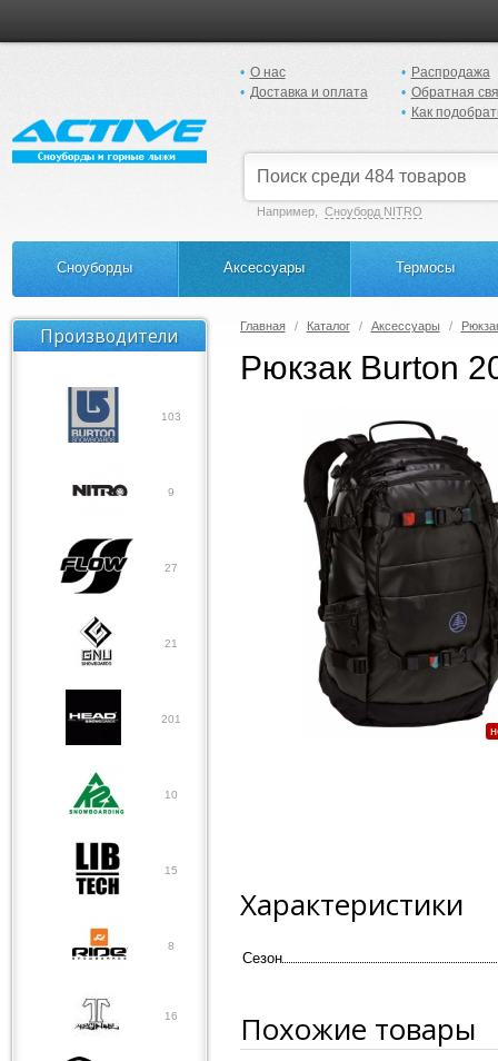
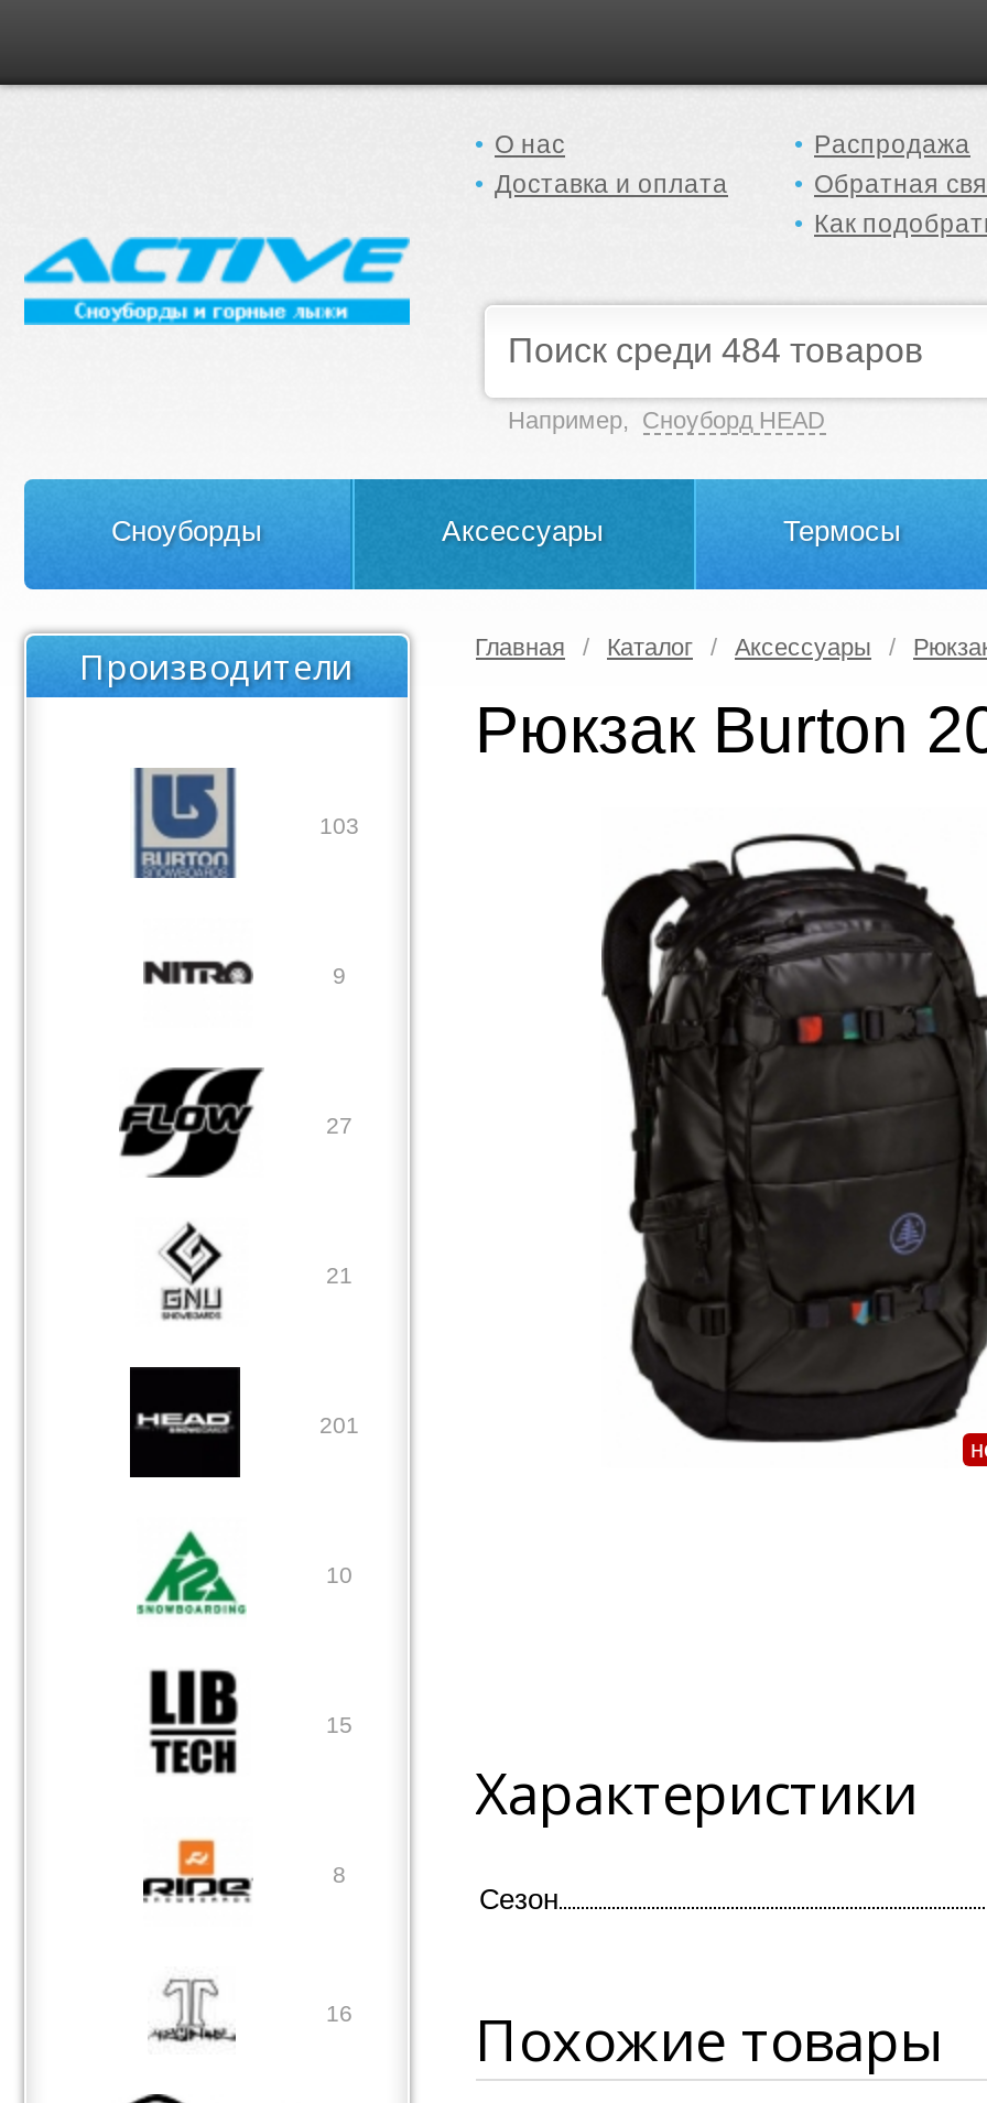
[256,205,422,218] Например, Сноуборд NITRO -> [508,406,825,433] Например, Сноуборд HEAD

